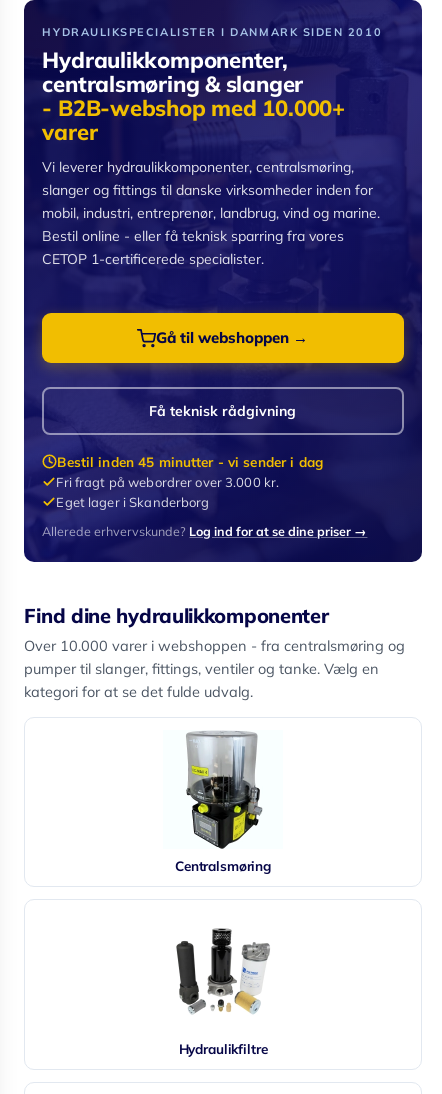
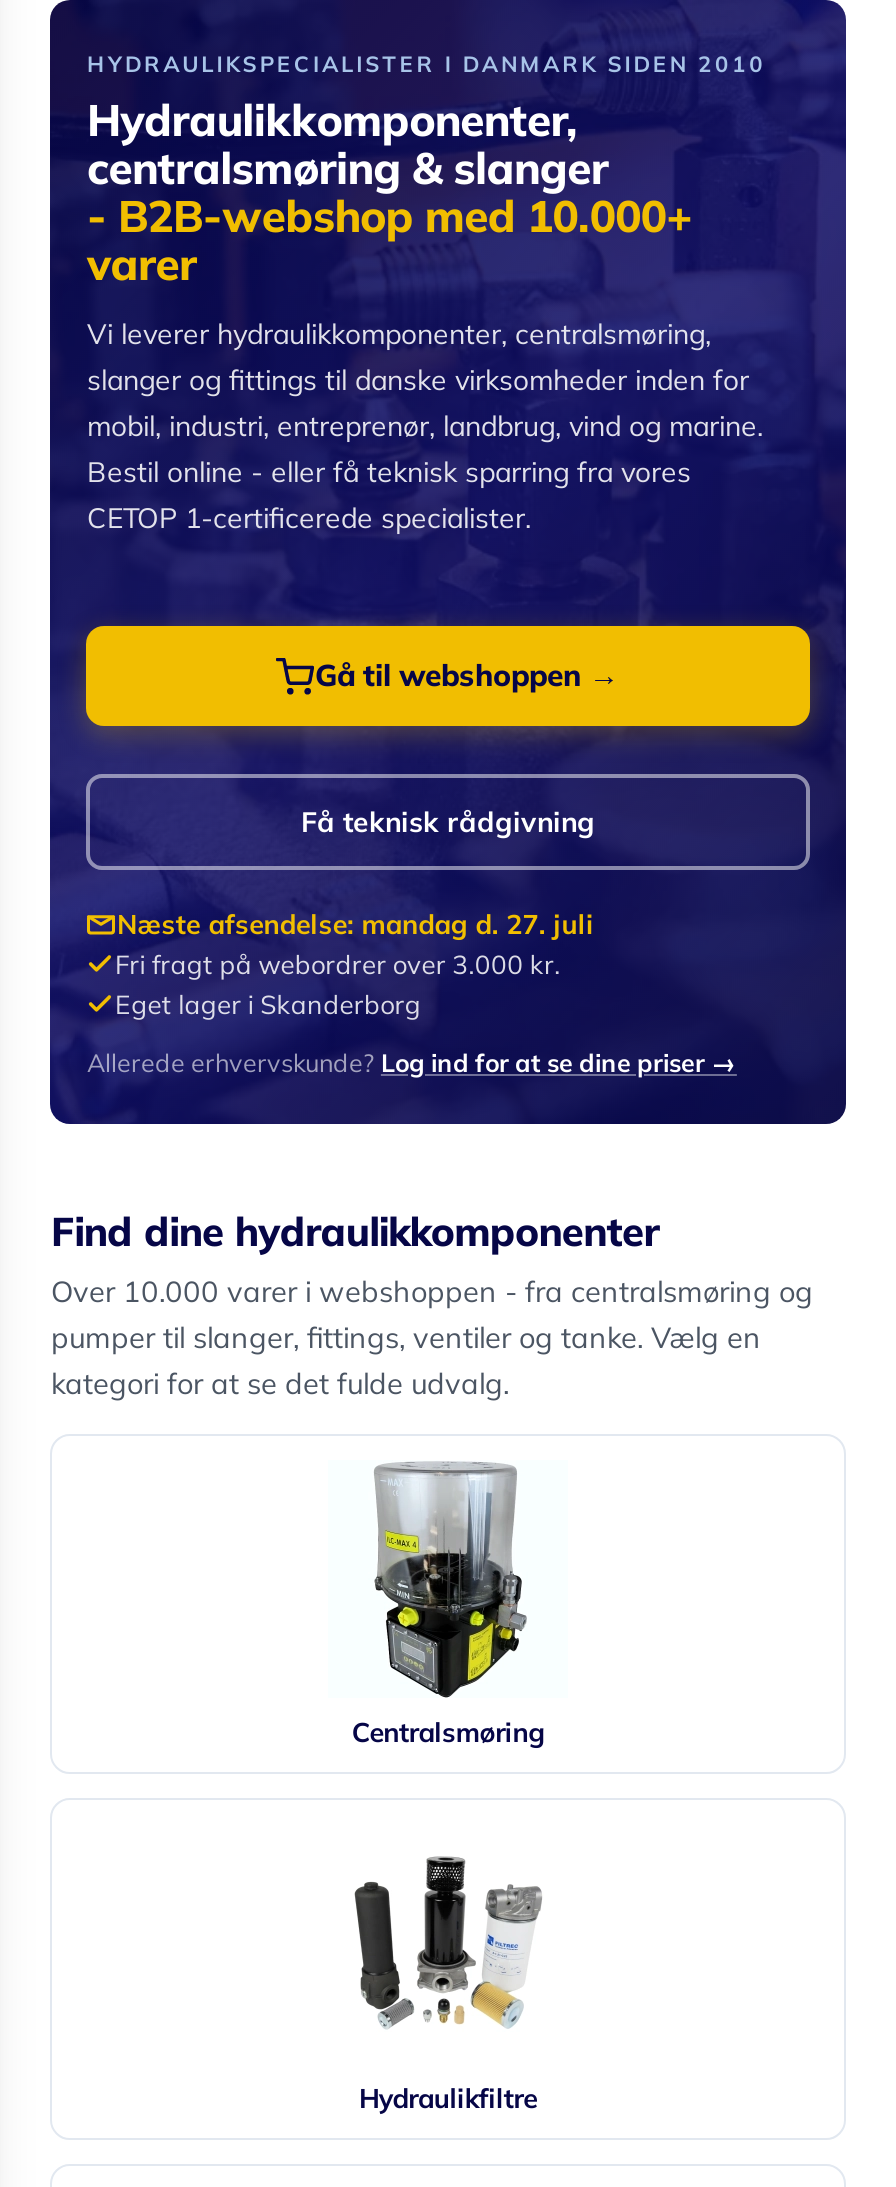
[57,453,323,470] Bestil inden 45 minutter - vi sender i dag -> [117,906,594,940] Næste afsendelse: mandag d. 27. juli

